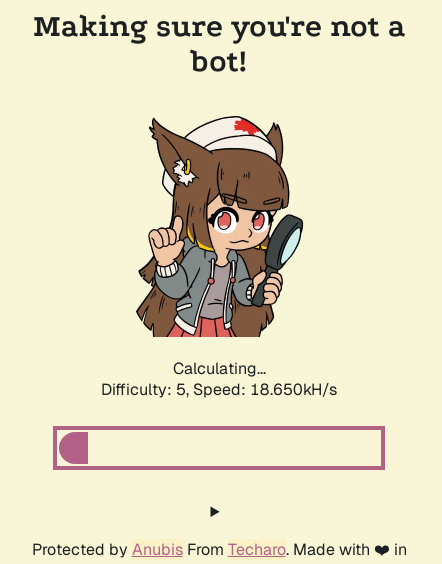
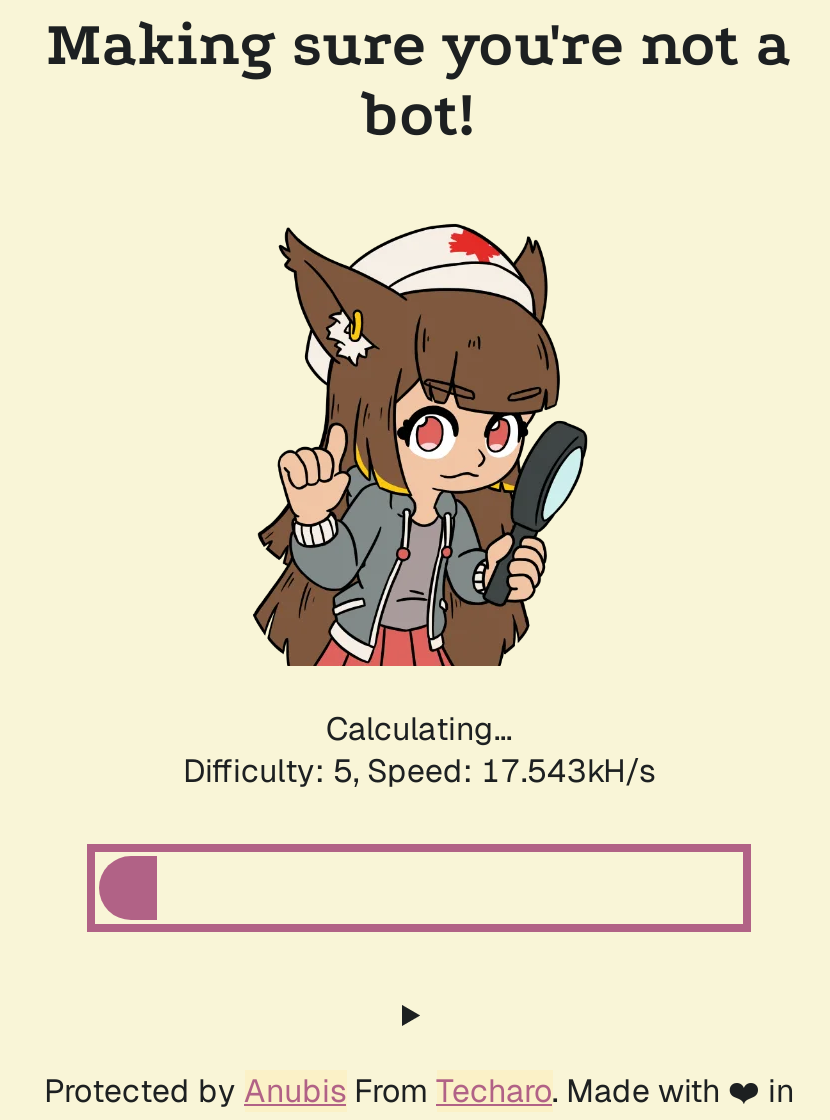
[101,379,337,400] Difficulty: 5, Speed: 18.650kH/s -> [183,750,655,792] Difficulty: 5, Speed: 17.543kH/s

